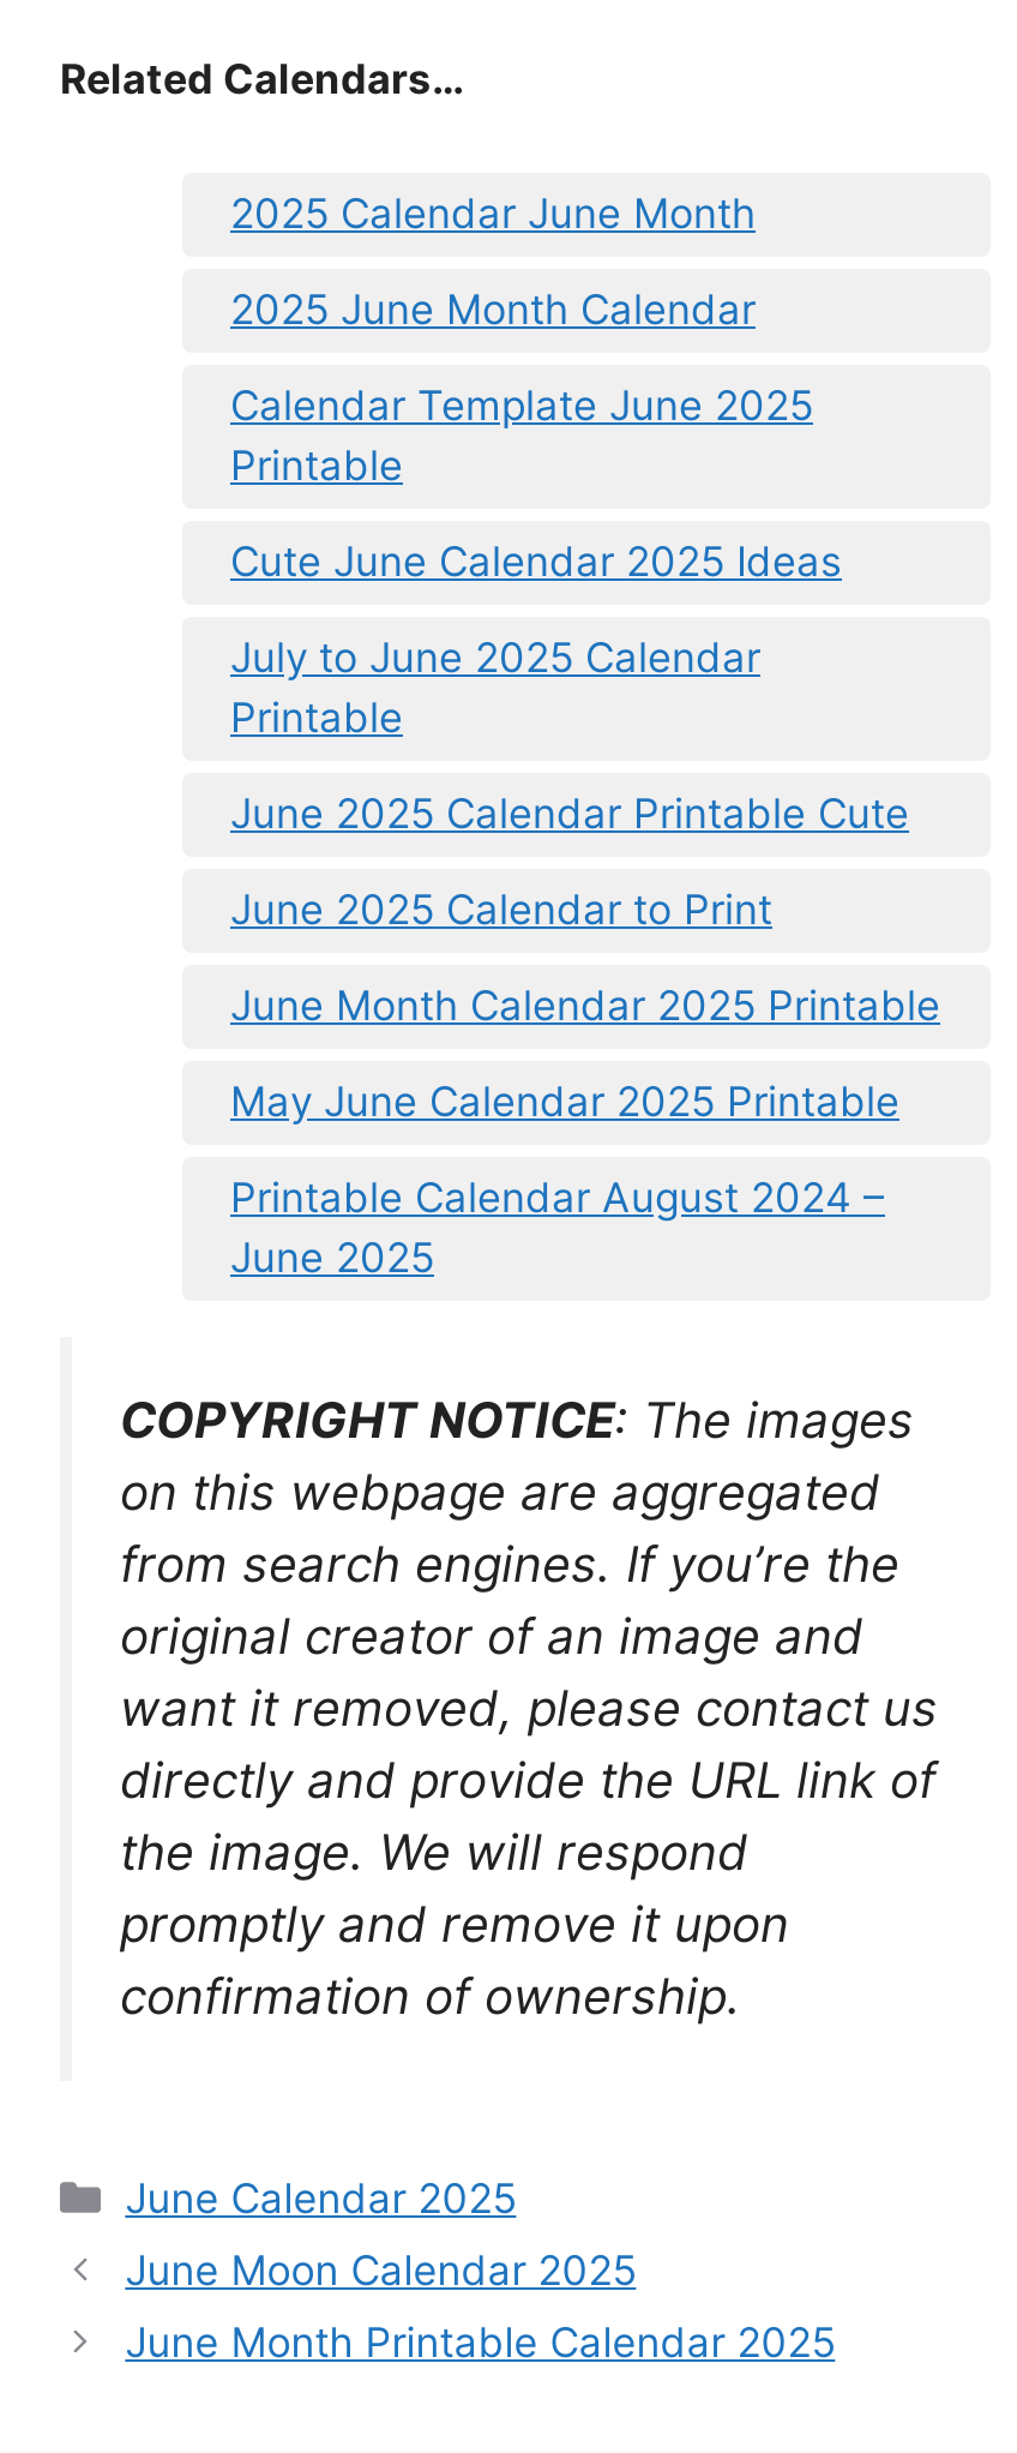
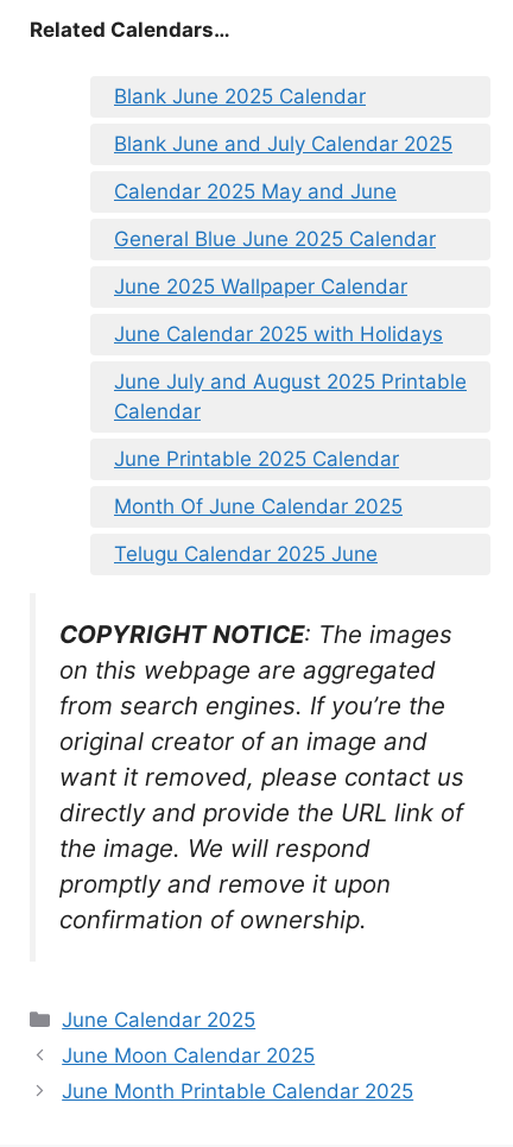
[230,189,756,237] 2025 Calendar June Month -> [114,84,366,108] Blank June 2025 Calendar
[230,285,756,333] 2025 June Month Calendar -> [114,132,452,155] Blank June and July Calendar 2025
[230,381,813,489] Calendar Template June 2025 | Printable -> [114,179,397,203] Calendar 2025 May and June
[230,537,842,585] Cute June Calendar 2025 Ideas -> [114,227,436,250] General Blue June 2025 Calendar
[230,633,760,741] July to June 2025 Calendar | Printable -> [114,274,407,298] June 2025 Wallpaper Calendar
[230,789,909,837] June 2025 Calendar Printable Cute -> [114,322,443,346] June Calendar 2025 with Holidays
[230,885,772,933] June 2025 Calendar to Print -> [114,369,467,423] June July and August 2025 Printable | Calendar
[230,981,940,1029] June Month Calendar 2025 Printable -> [114,447,399,470] June Printable 2025 Calendar
[230,1077,899,1125] May June Calendar 2025 Printable -> [114,494,403,518] Month Of June Calendar 2025
[230,1173,885,1281] Printable Calendar August 2024 – | June 2025 -> [114,542,378,565] Telugu Calendar 2025 June

